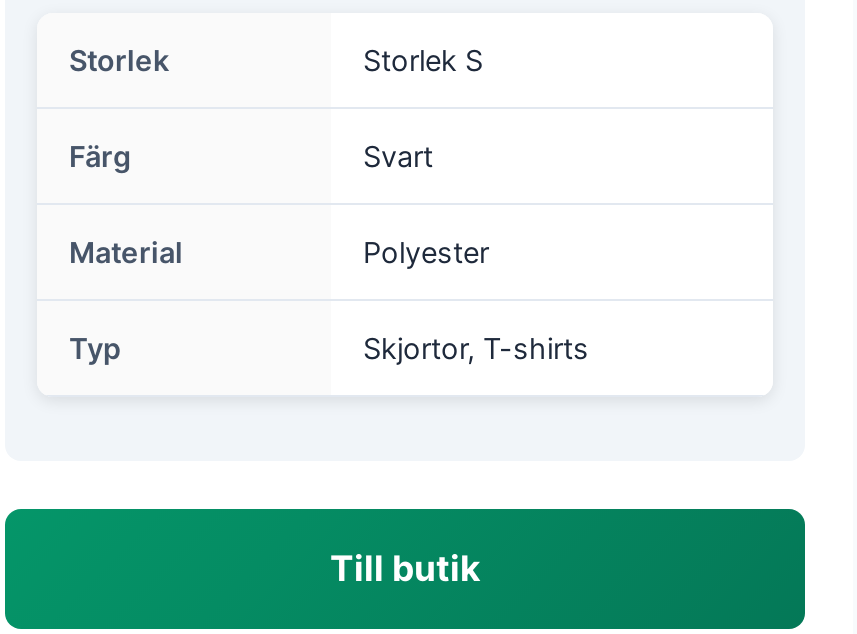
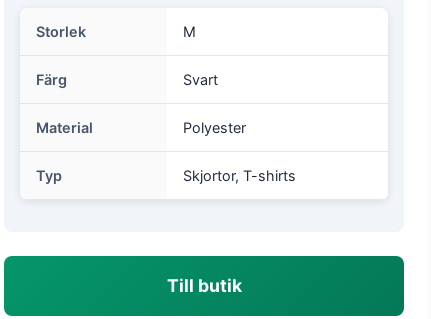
[363,43,483,77] Storlek S -> [183,23,196,40] M

